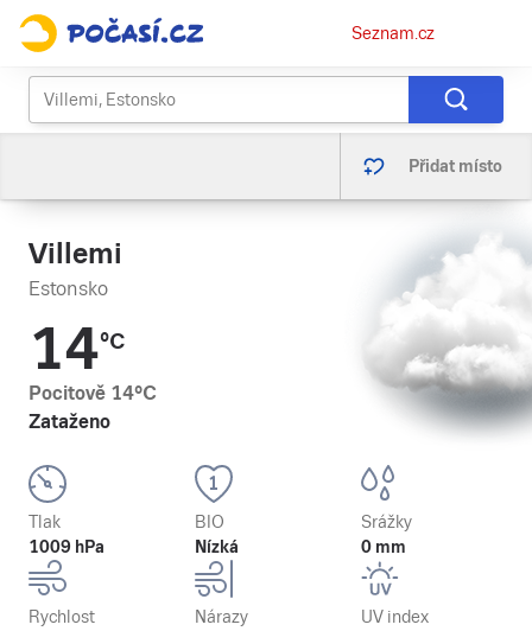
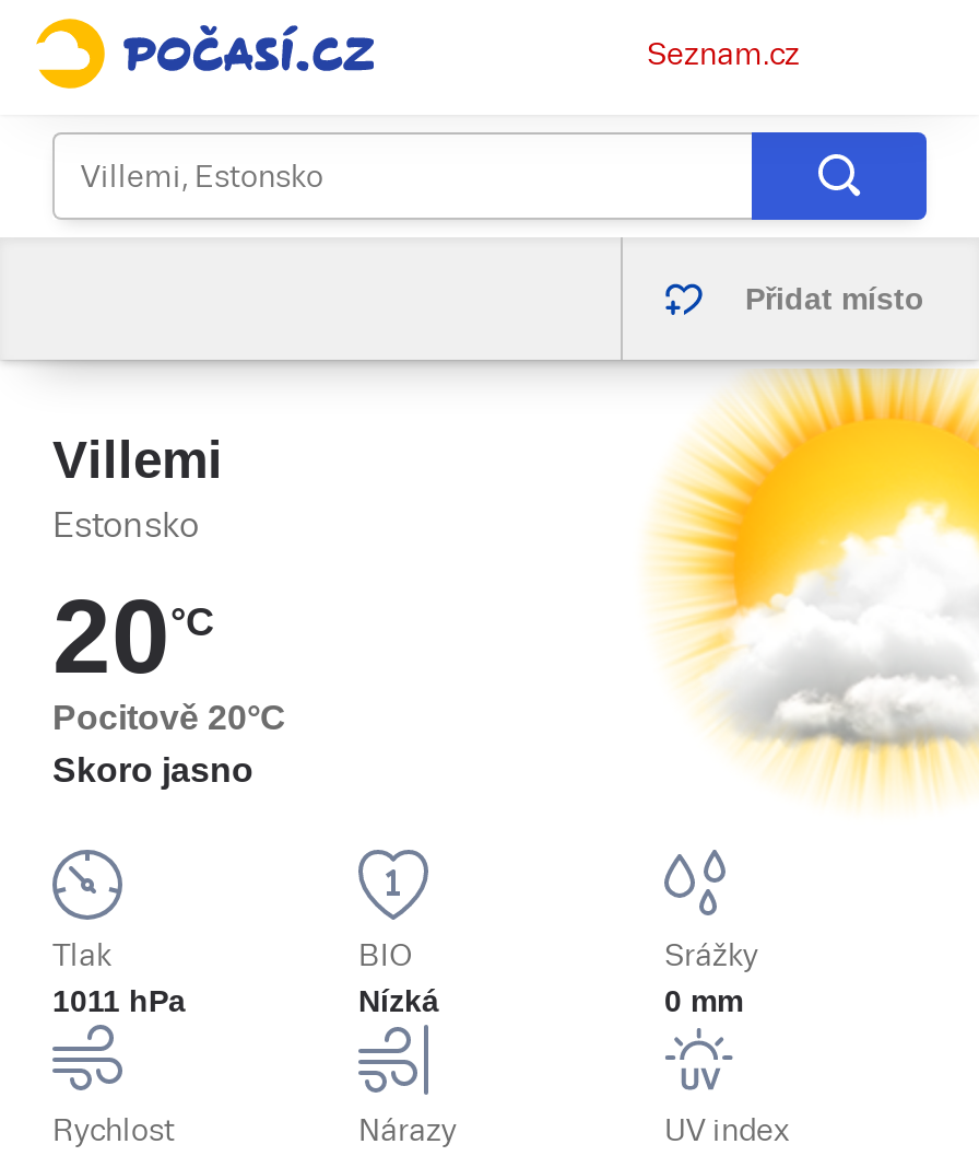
[354,204,528,434] [image] -> [649,366,972,793] [image]
[28,317,157,433] 14°C | Pocitově 14°C | Zataženo -> [52,579,286,789] 20°C | Pocitově 20°C | Skoro jasno
[28,537,104,556] 1009 hPa -> [52,983,186,1018] 1011 hPa

